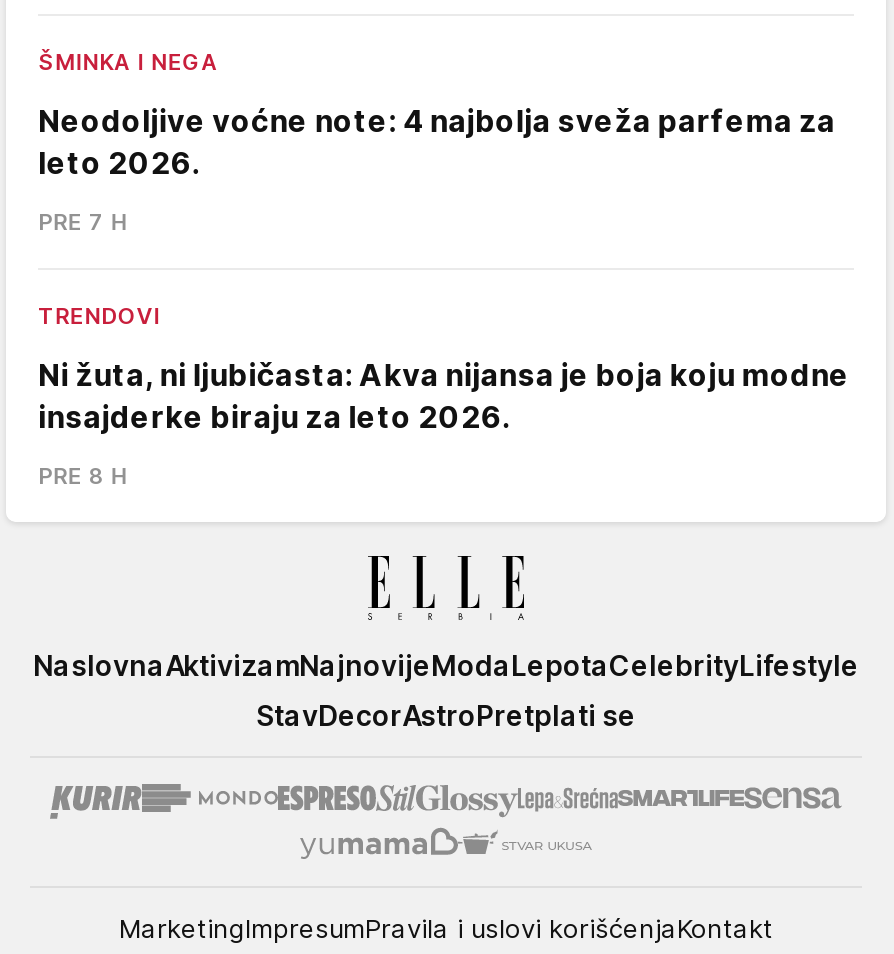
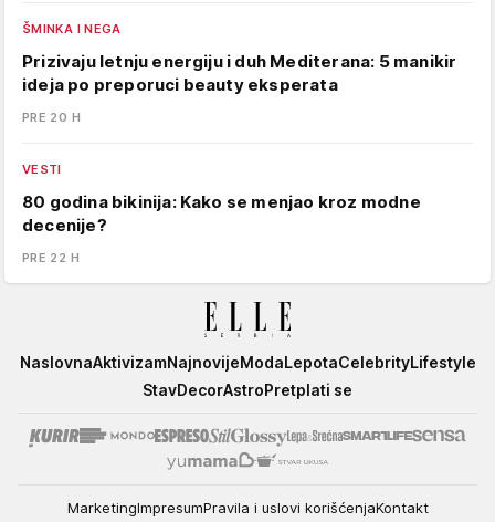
[38,102,836,182] Neodoljive voćne note: 4 najbolja sveža parfema za | leto 2026. -> [22,51,457,95] Prizivaju letnju energiju i duh Mediterana: 5 manikir | ideja po preporuci beauty eksperata
[38,208,127,236] PRE 7 H -> [22,109,81,125] PRE 20 H
[38,302,160,330] TRENDOVI -> [22,161,62,177] VESTI
[38,356,849,436] Ni žuta, ni ljubičasta: Akva nijansa je boja koju modne | insajderke biraju za leto 2026. -> [22,191,421,236] 80 godina bikinija: Kako se menjao kroz modne | decenije?
[38,462,127,490] PRE 8 H -> [22,250,80,265] PRE 22 H

